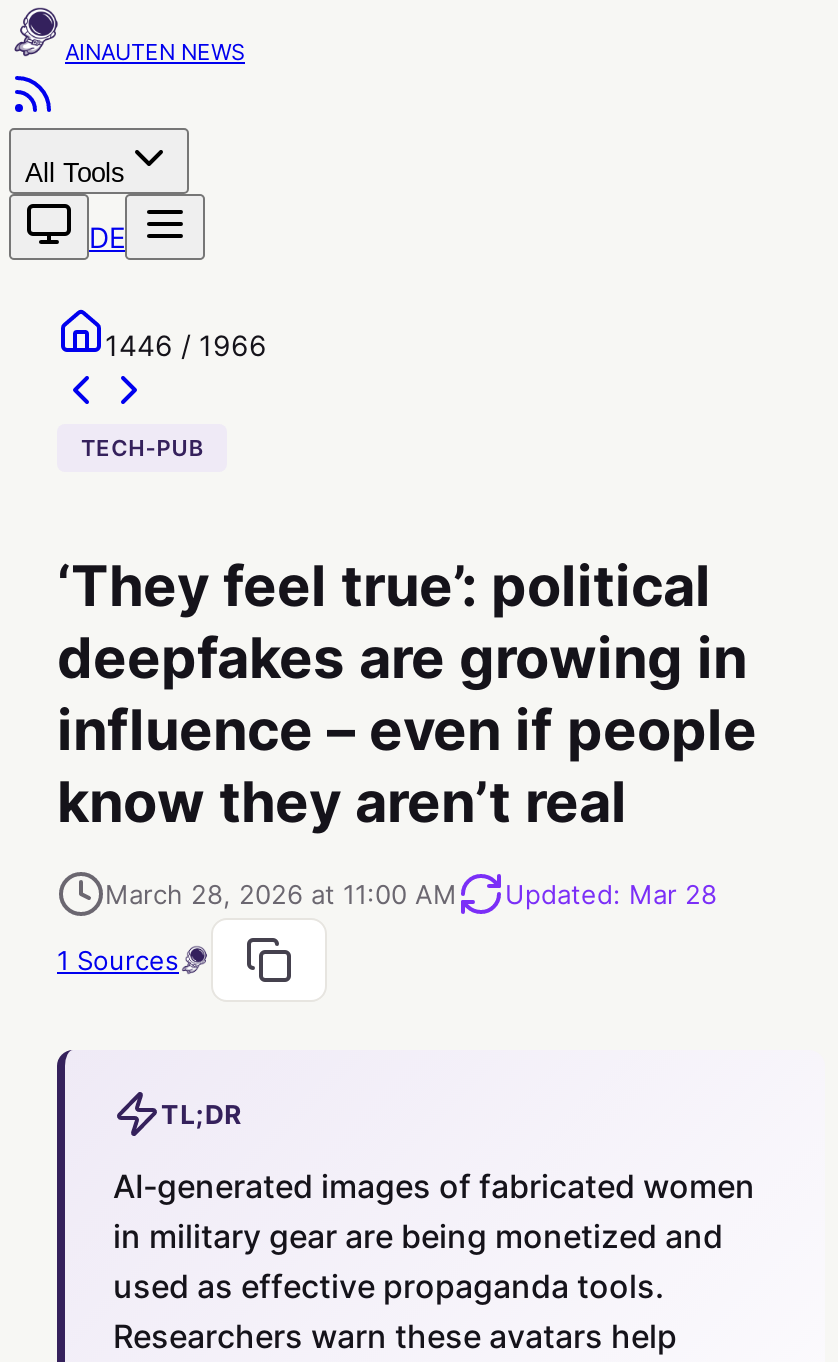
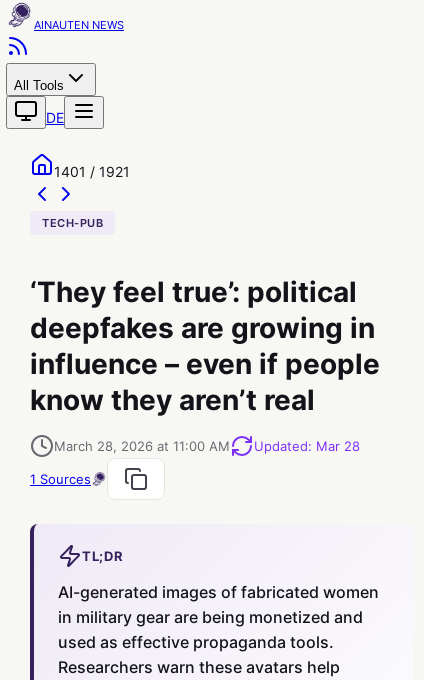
[105,328,267,362] 1446 / 1966 -> [54,163,130,180] 1401 / 1921

